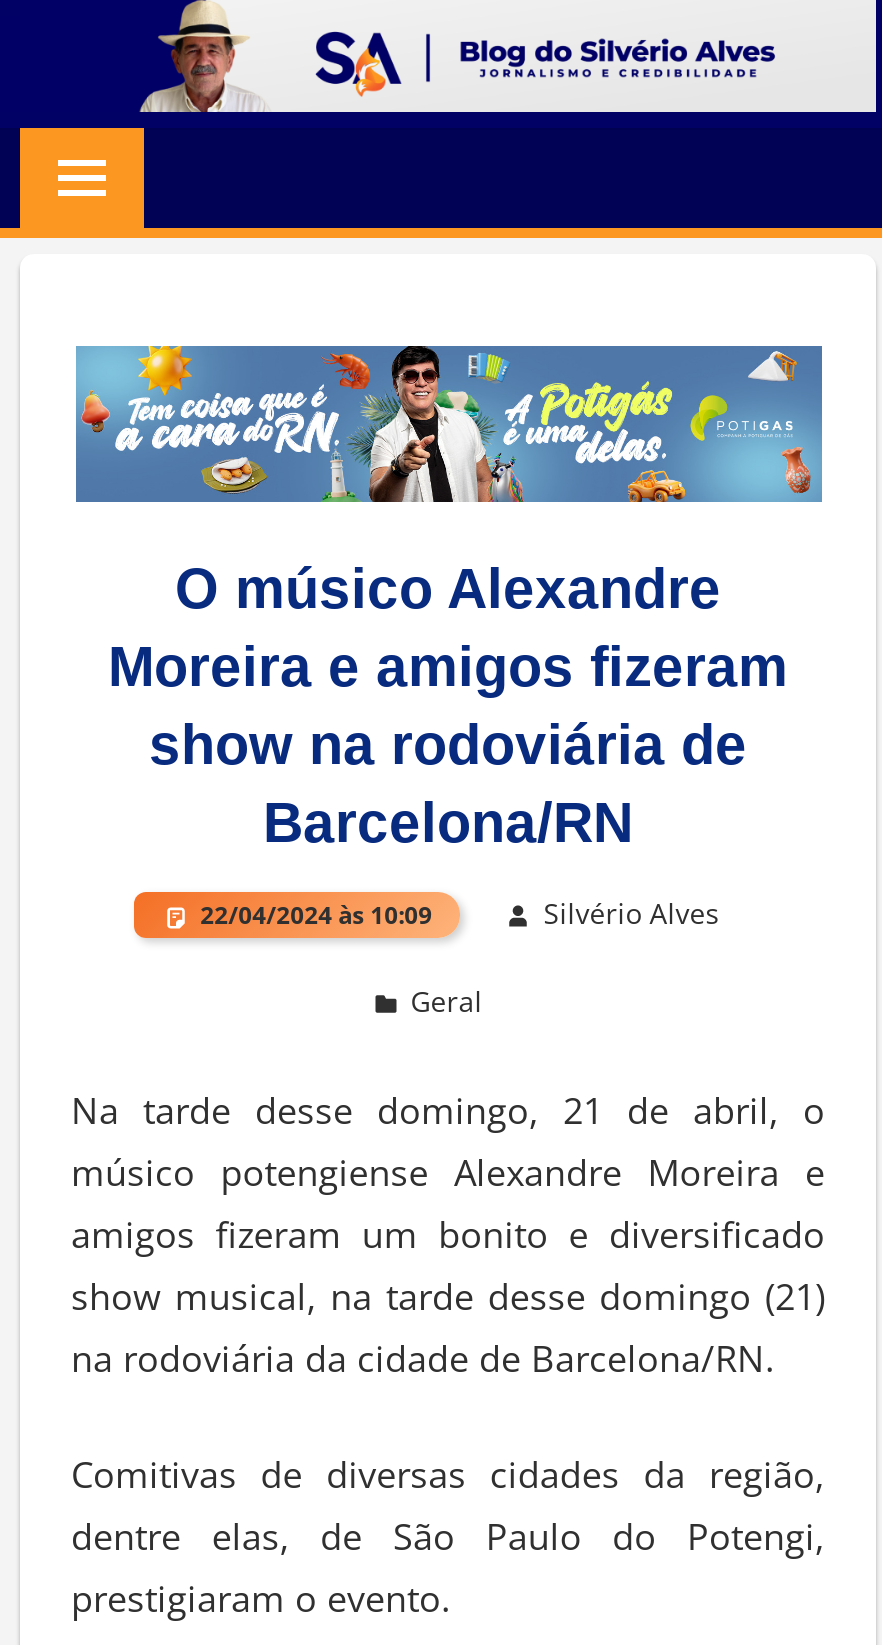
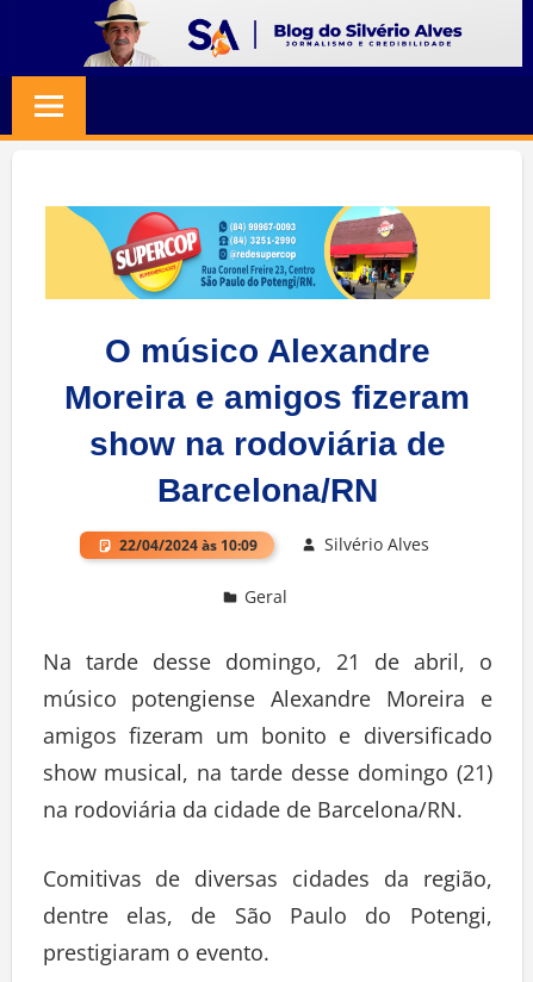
[74,344,824,504] [image] -> [44,205,491,300] [image]

